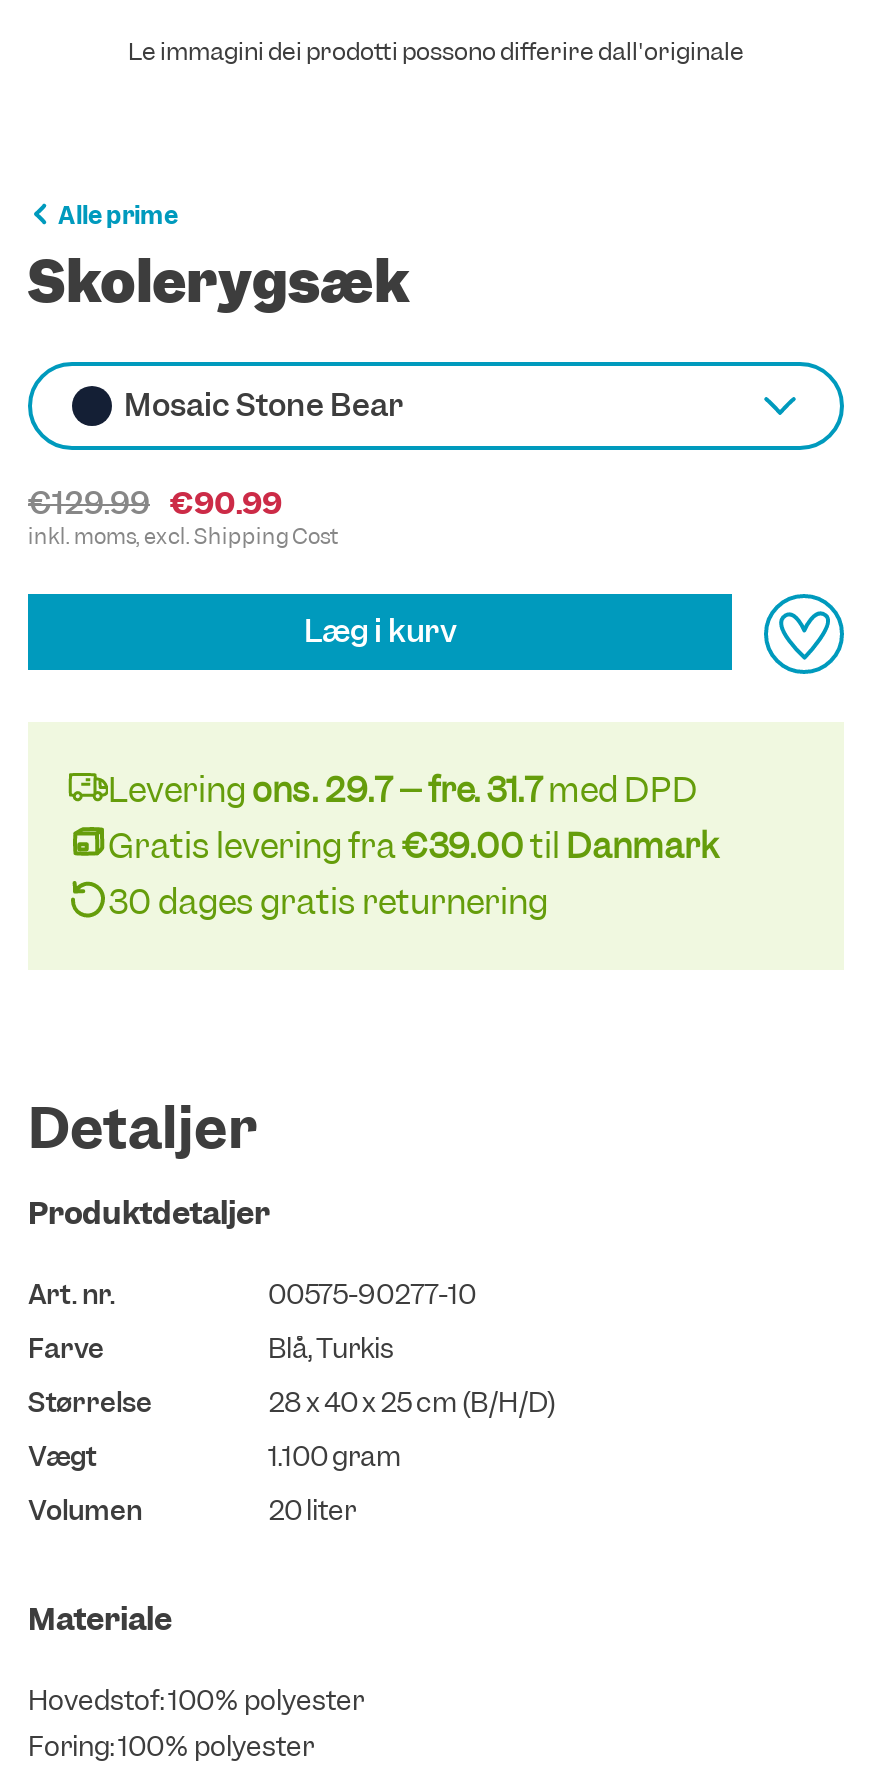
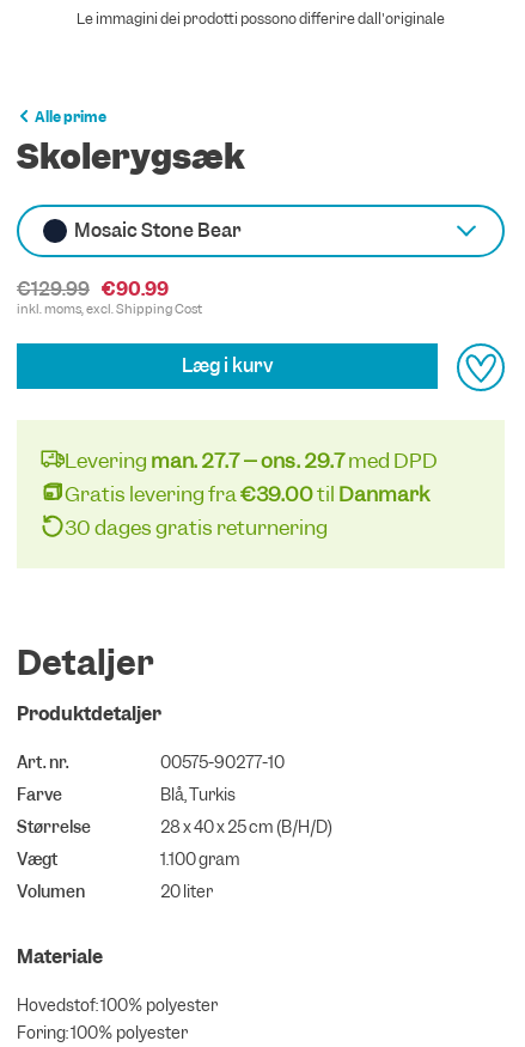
[108,768,698,812] Levering ons. 29.7 – fre. 31.7med DPD -> [65,448,438,474] Levering man. 27.7 – ons. 29.7med DPD

